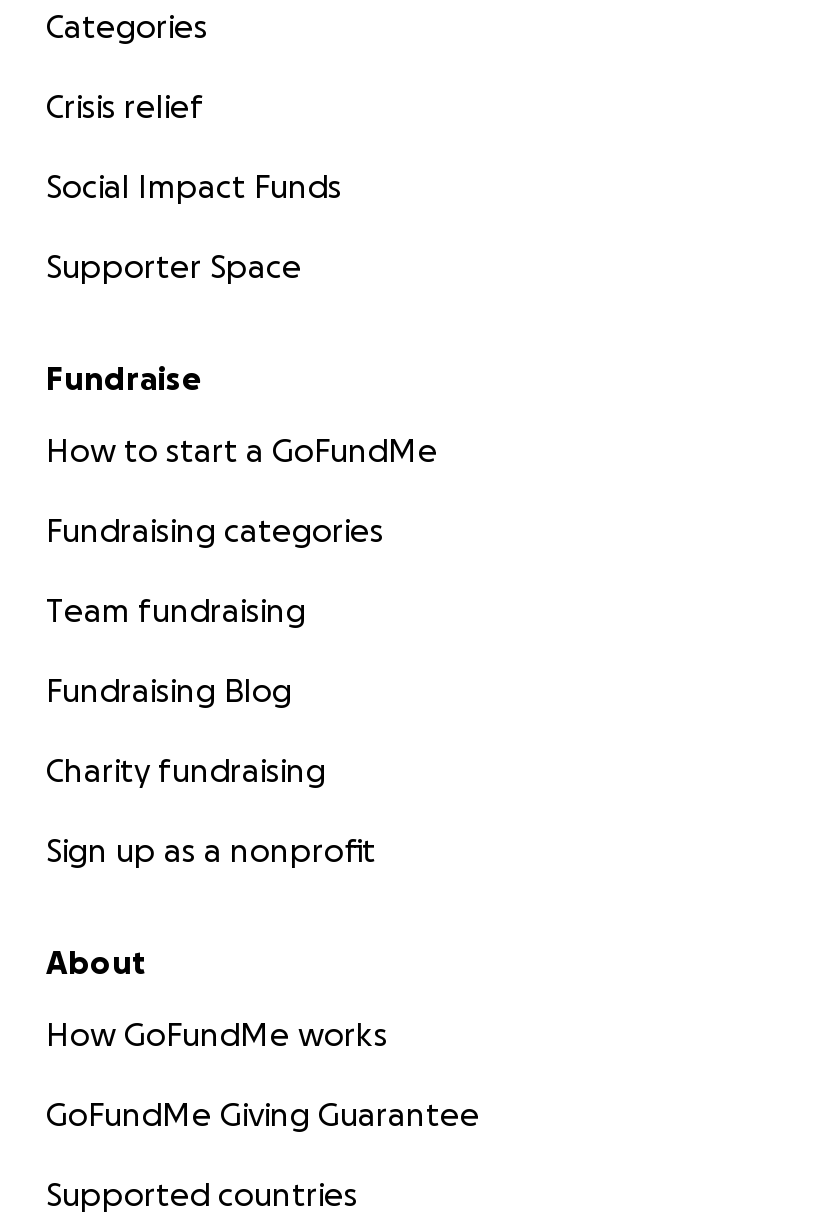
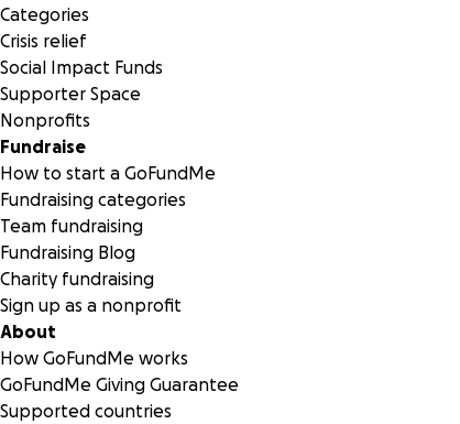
none -> [0,110,90,130] Nonprofits

